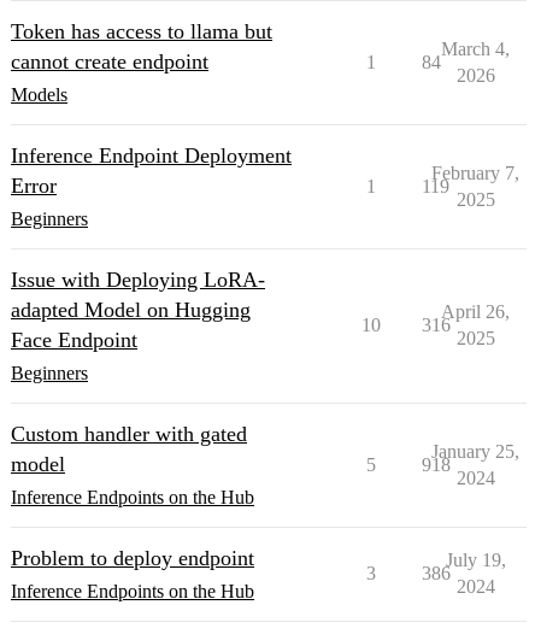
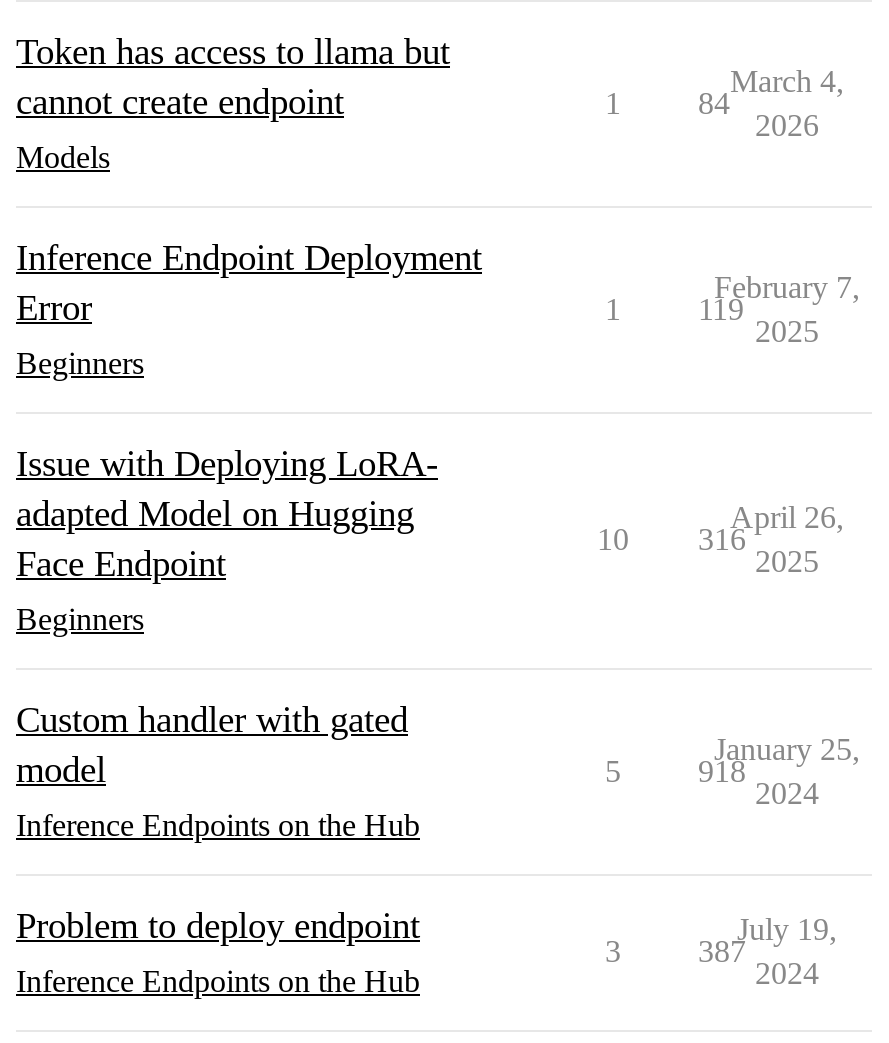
[422,563,451,583] 386 -> [698,934,746,968] 387

